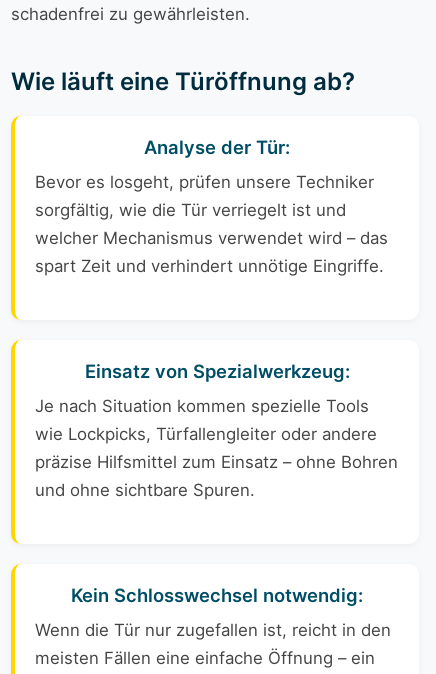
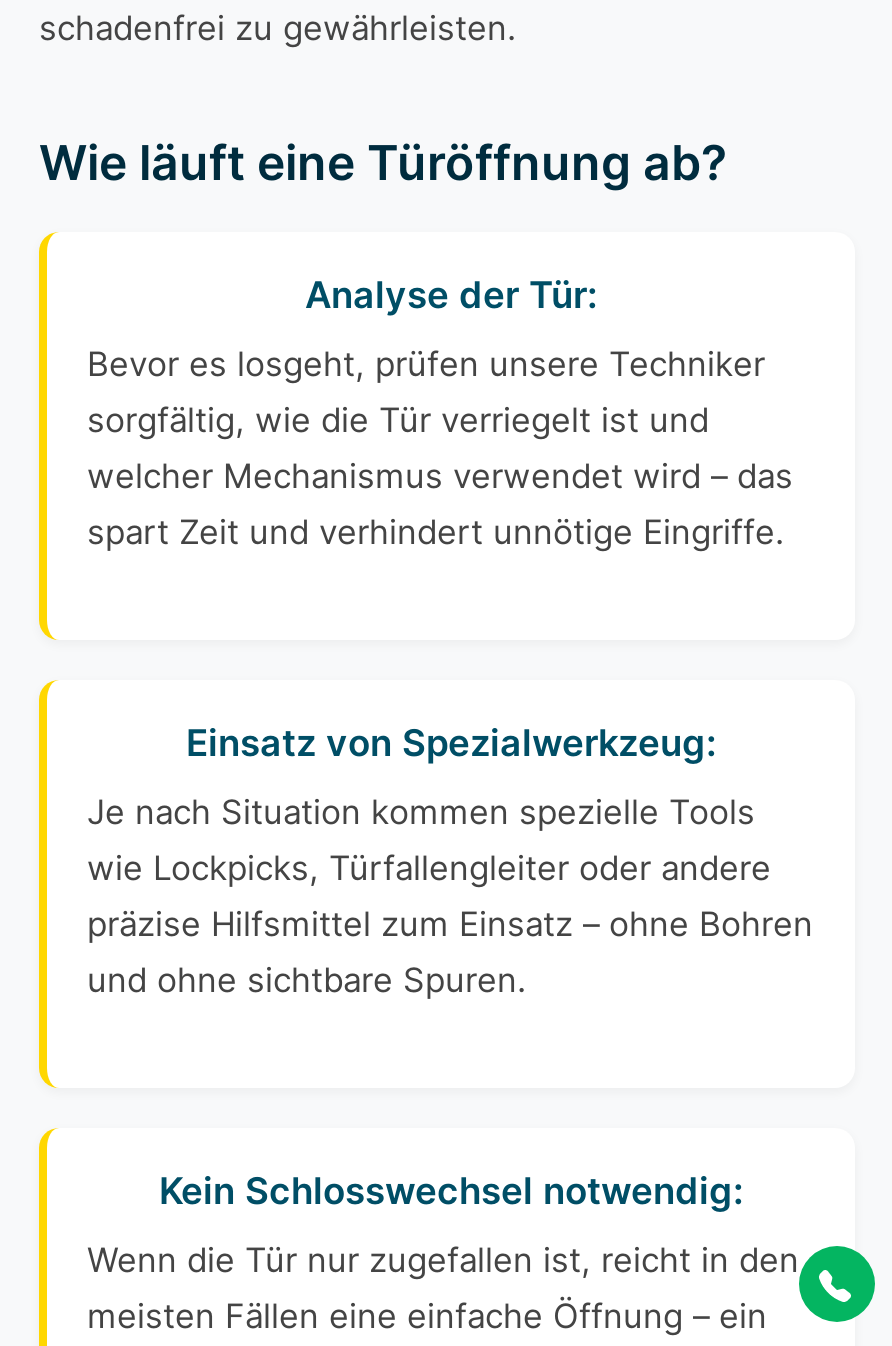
none -> [797,1244,877,1324] [image]

